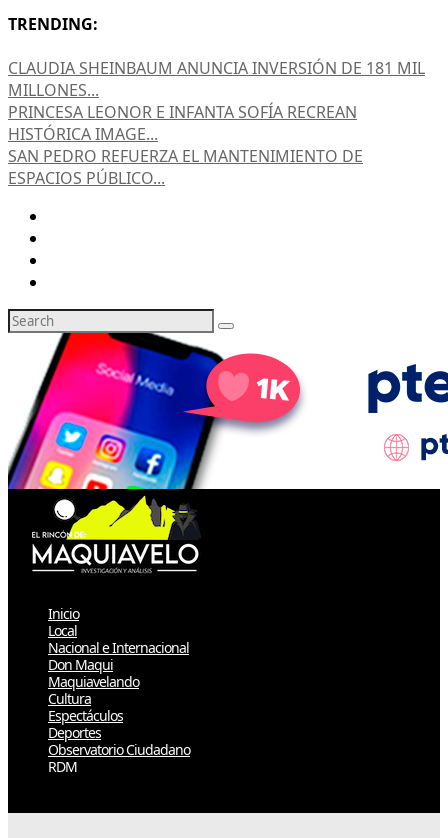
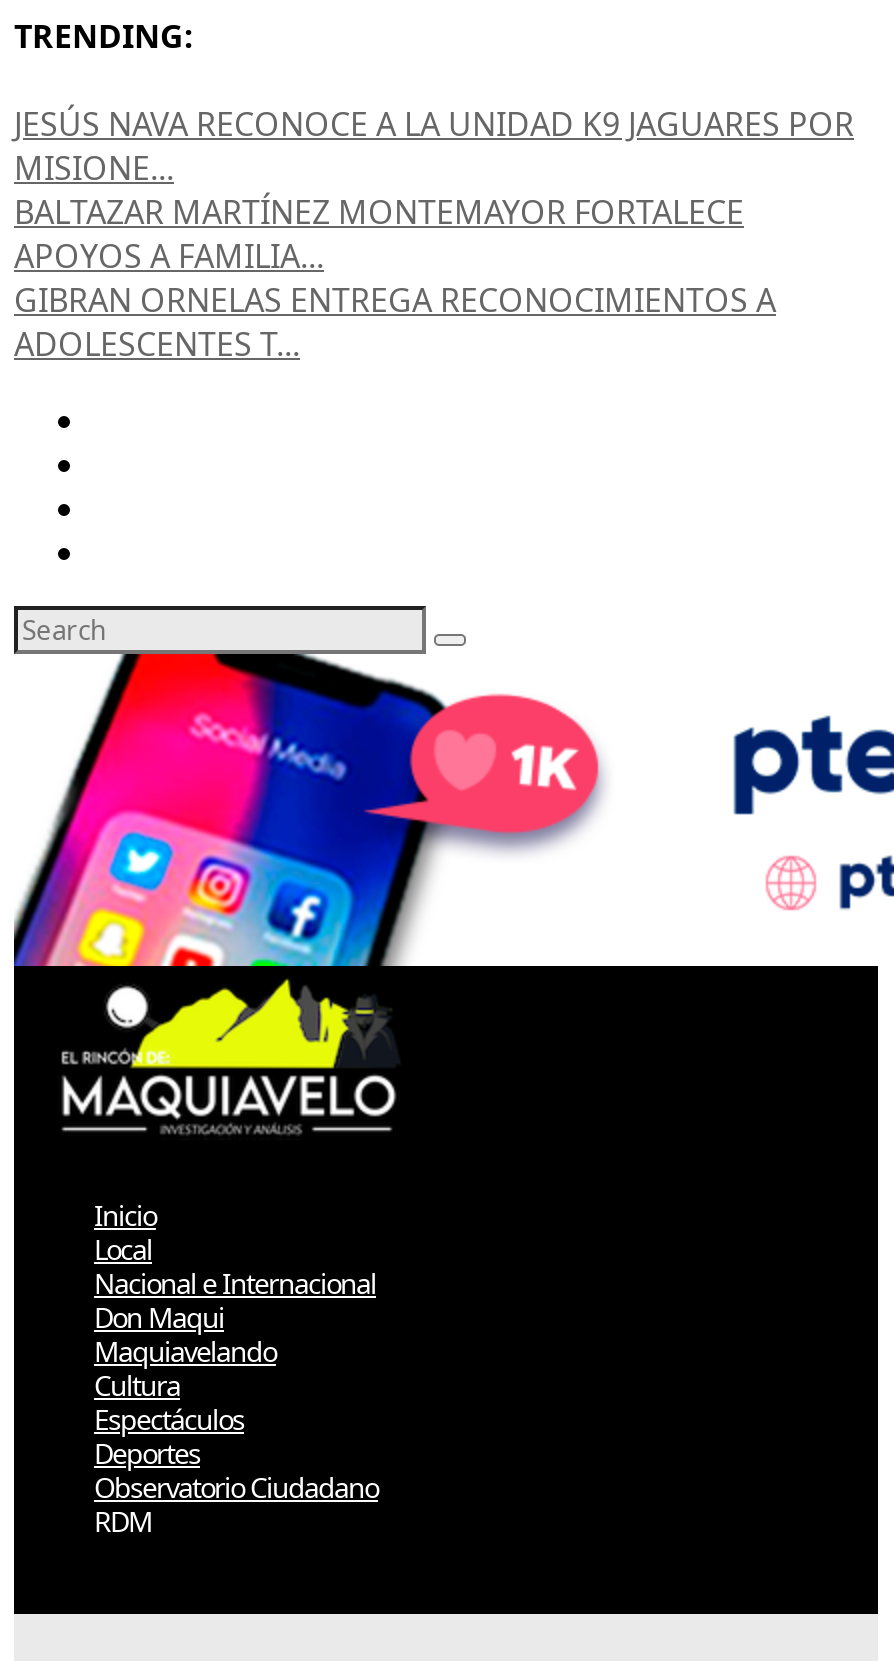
[8,56,425,188] CLAUDIA SHEINBAUM ANUNCIA INVERSIÓN DE 181 MIL | MILLONES... | PRINCESA LEONOR E INFANTA SOFÍA RECREAN | HISTÓRICA IMAGE... | SAN PEDRO REFUERZA EL MANTENIMIENTO DE | ESPACIOS PÚBLICO... -> [14,101,854,365] JESÚS NAVA RECONOCE A LA UNIDAD K9 JAGUARES POR | MISIONE... | BALTAZAR MARTÍNEZ MONTEMAYOR FORTALECE | APOYOS A FAMILIA... | GIBRAN ORNELAS ENTREGA RECONOCIMIENTOS A | ADOLESCENTES T...

